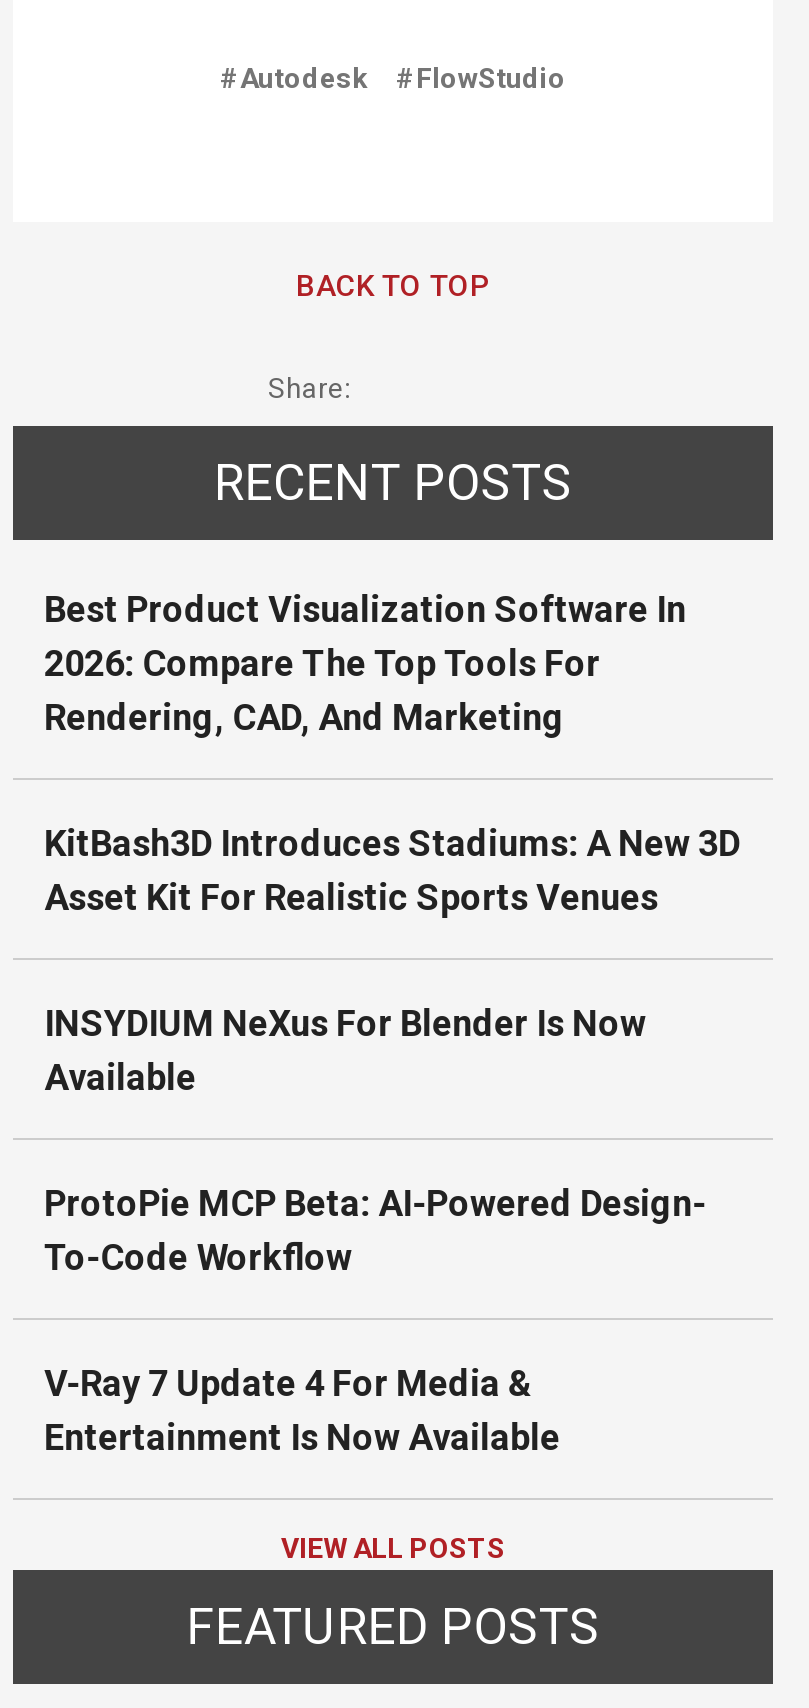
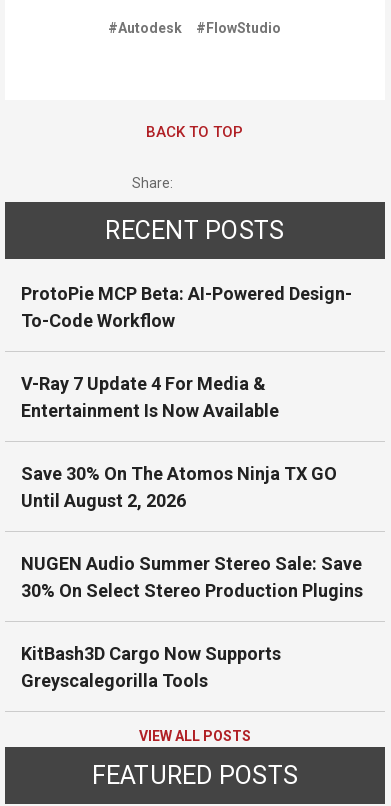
[44,587,740,1097] Best Product Visualization Software In | 2026: Compare The Top Tools For | Rendering, CAD, And Marketing | KitBash3D Introduces Stadiums: A New 3D | Asset Kit For Realistic Sports Venues | INSYDIUM NeXus For Blender Is Now | Available -> none
moved [44,1181,706,1457] -> [21,283,352,421]: ProtoPie MCP Beta: AI-Powered Design- | To-Code Workflow | V-Ray 7 Update 4 For Media & | Entertainment Is Now Available
none -> [21,463,363,691] Save 30% On The Atomos Ninja TX GO | Until August 2, 2026 | NUGEN Audio Summer Stereo Sale: Save | 30% On Select Stereo Production Plugins | KitBash3D Cargo Now Supports | Greyscalegorilla Tools

